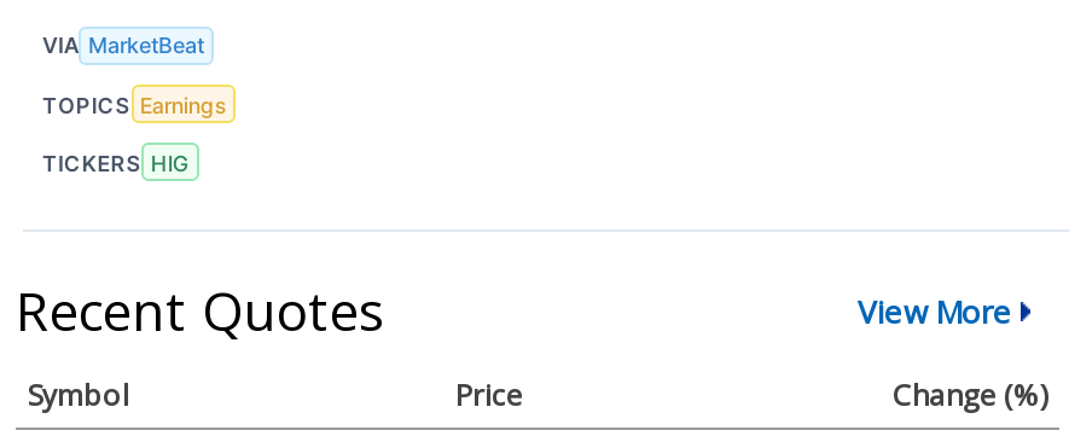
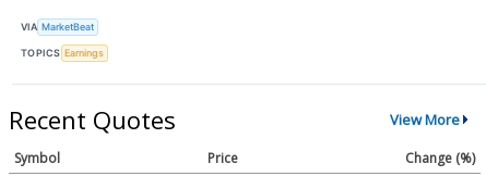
[42,149,189,175] TICKERS HIG -> none

